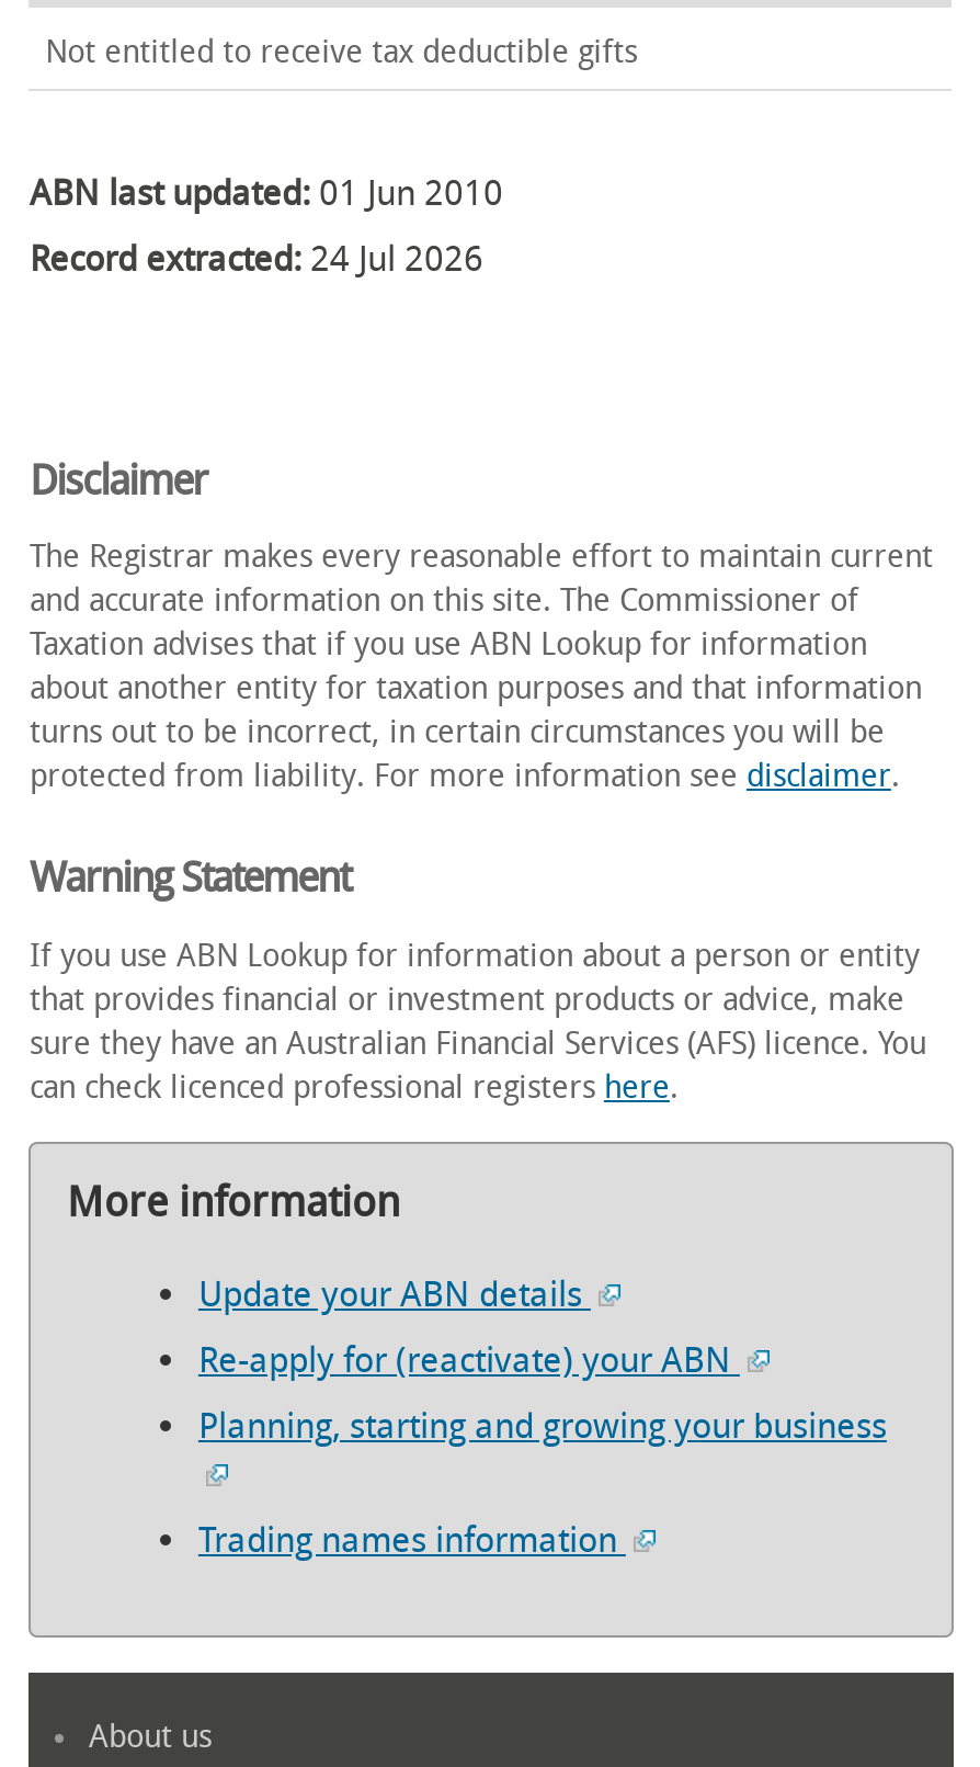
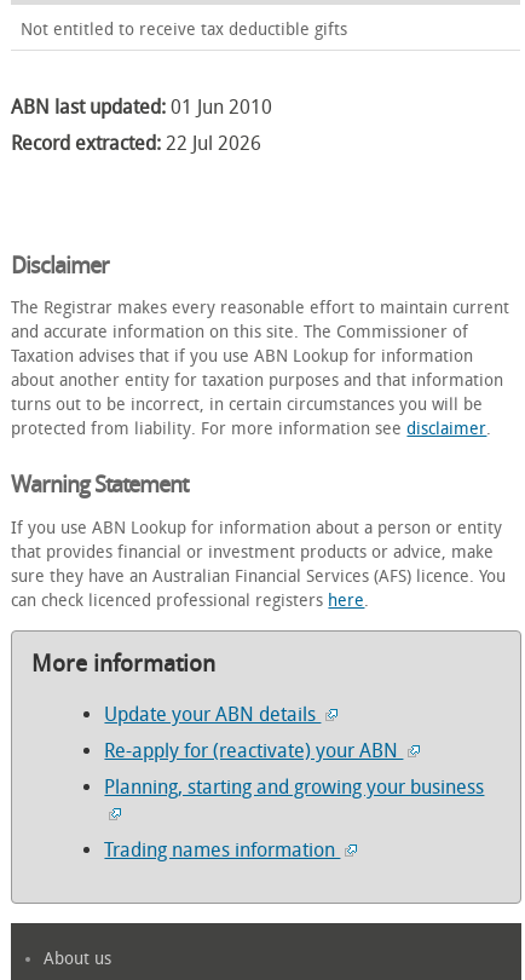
[29,239,483,281] Record extracted: 24 Jul 2026 -> [11,132,262,155] Record extracted: 22 Jul 2026

